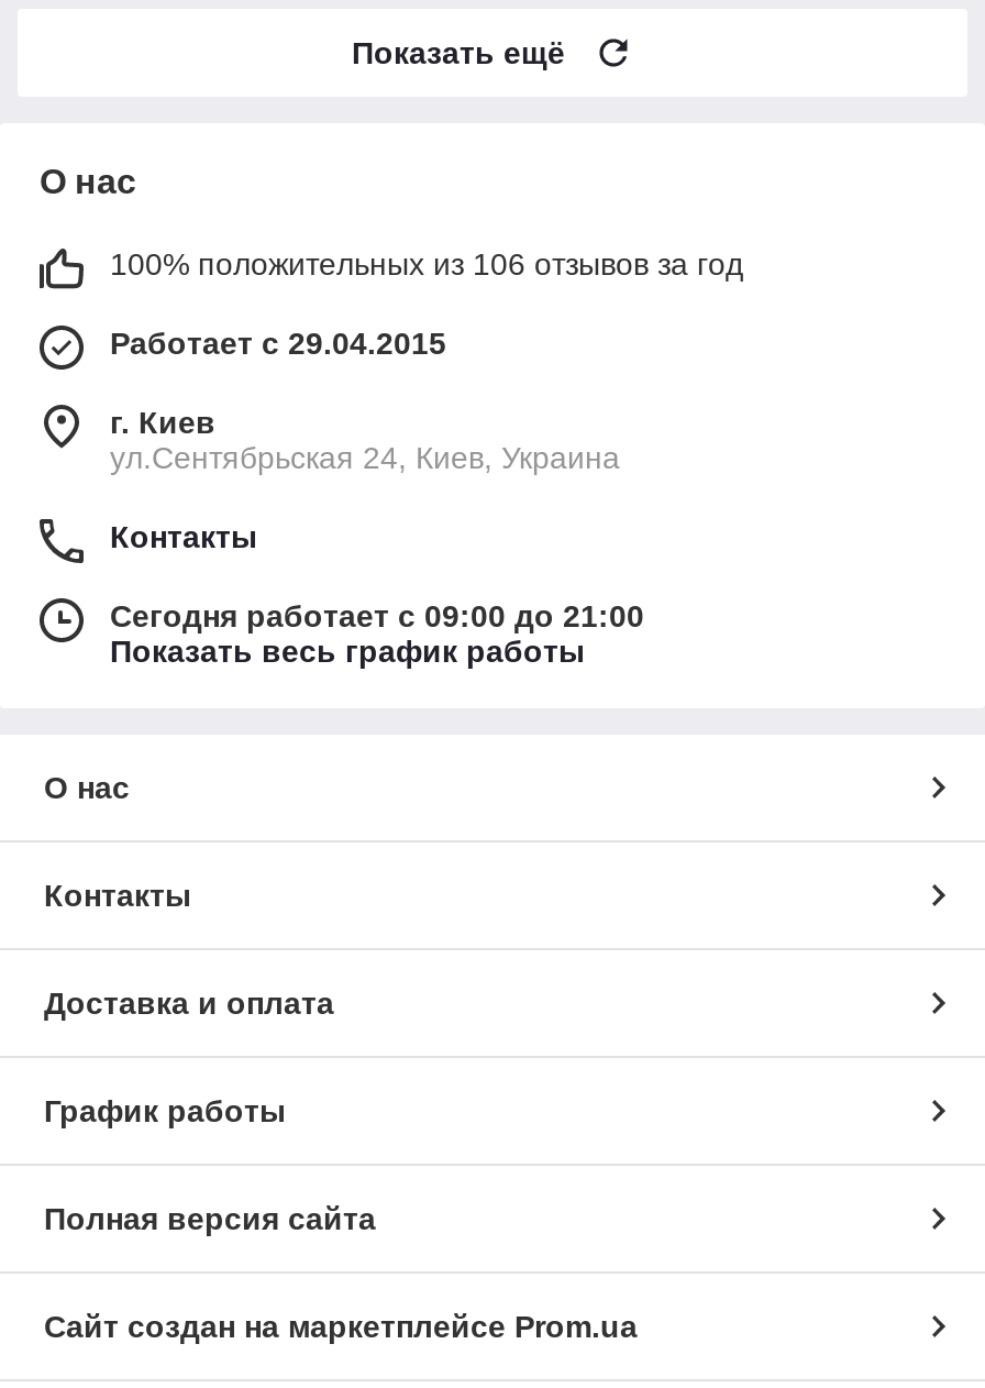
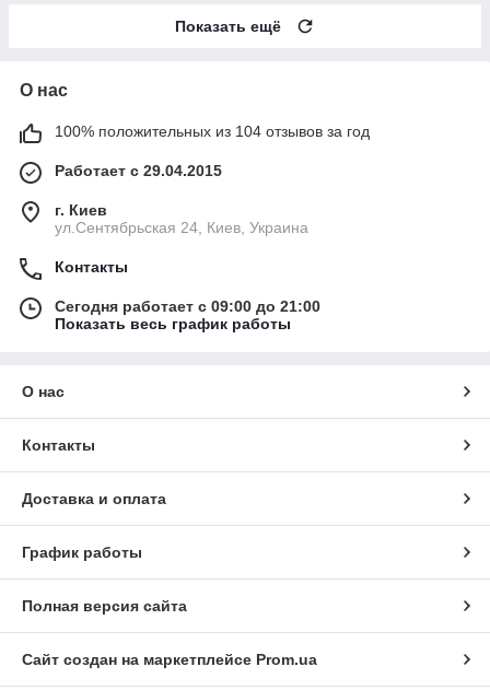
[110,246,743,281] 100% положительных из 106 отзывов за год -> [55,122,370,140] 100% положительных из 104 отзывов за год

